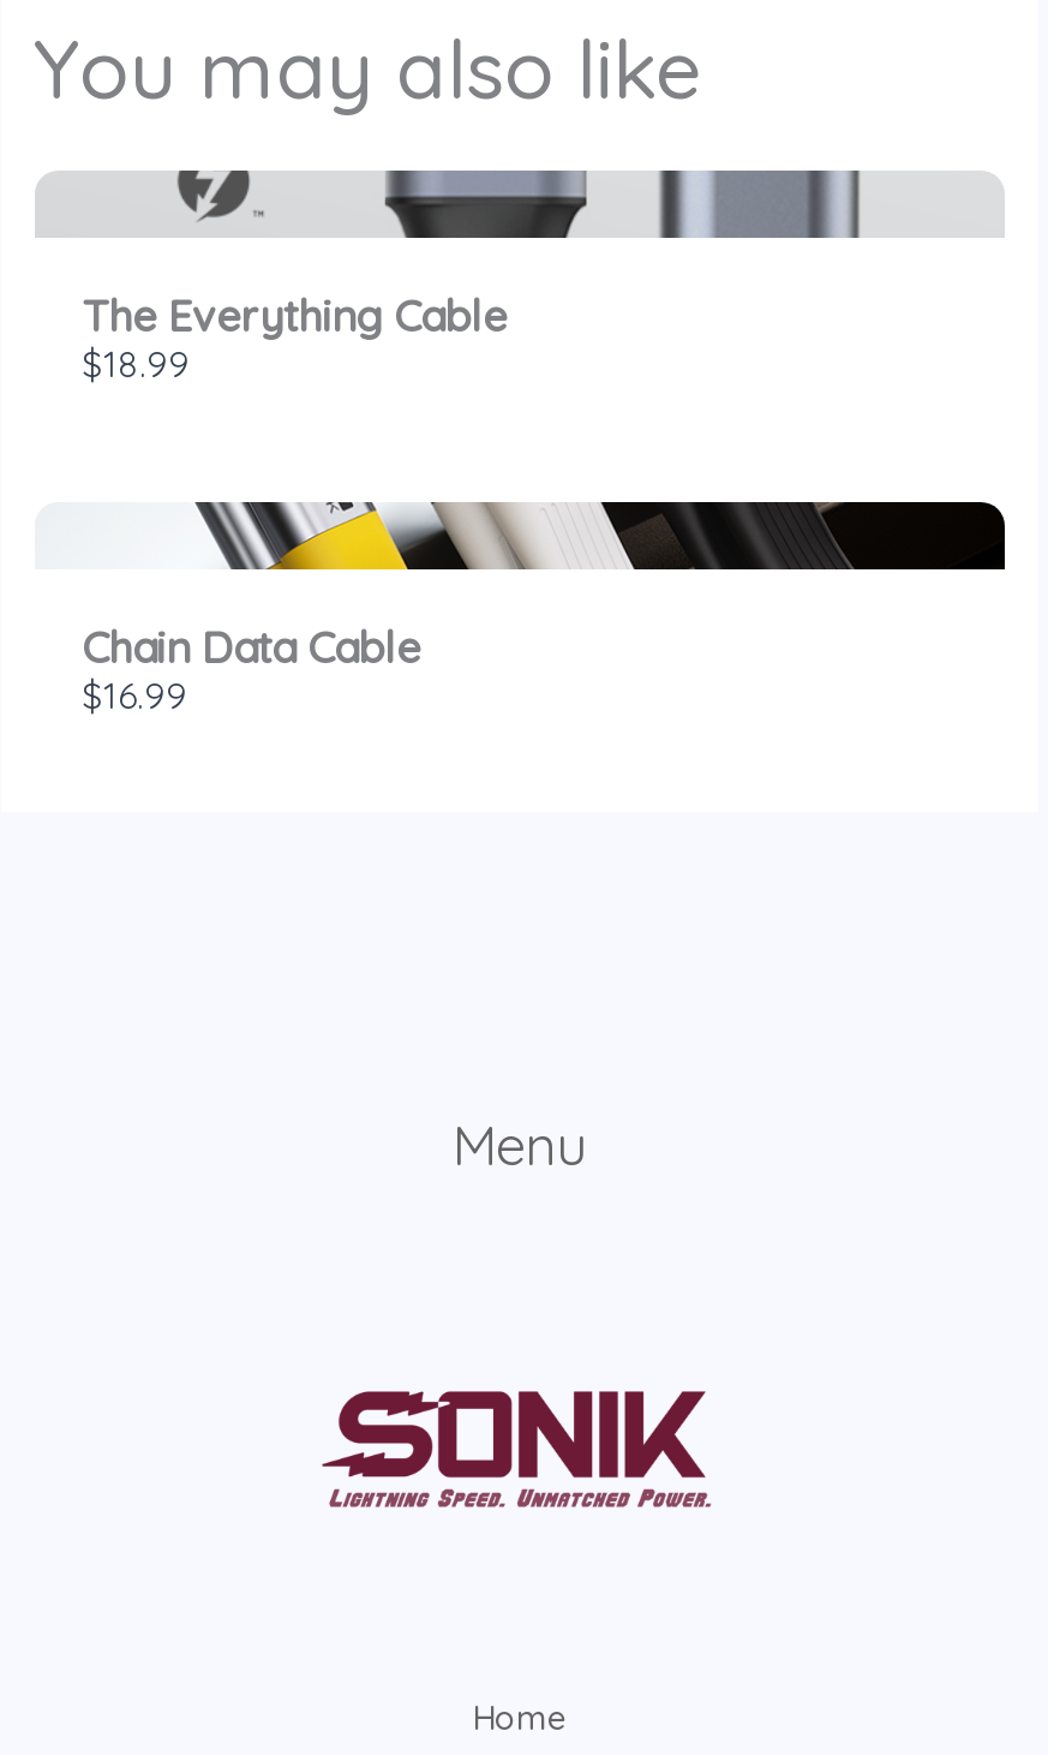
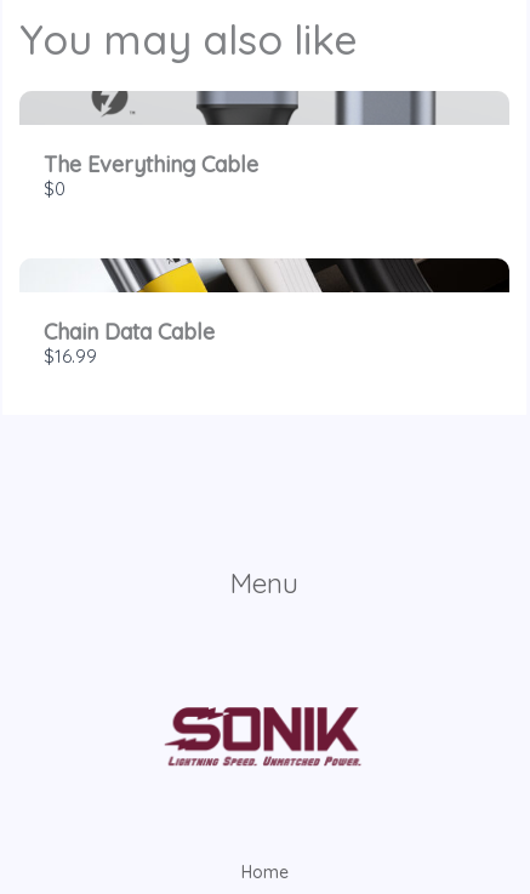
[82,342,190,388] $18.99 -> [43,177,65,201] $0

